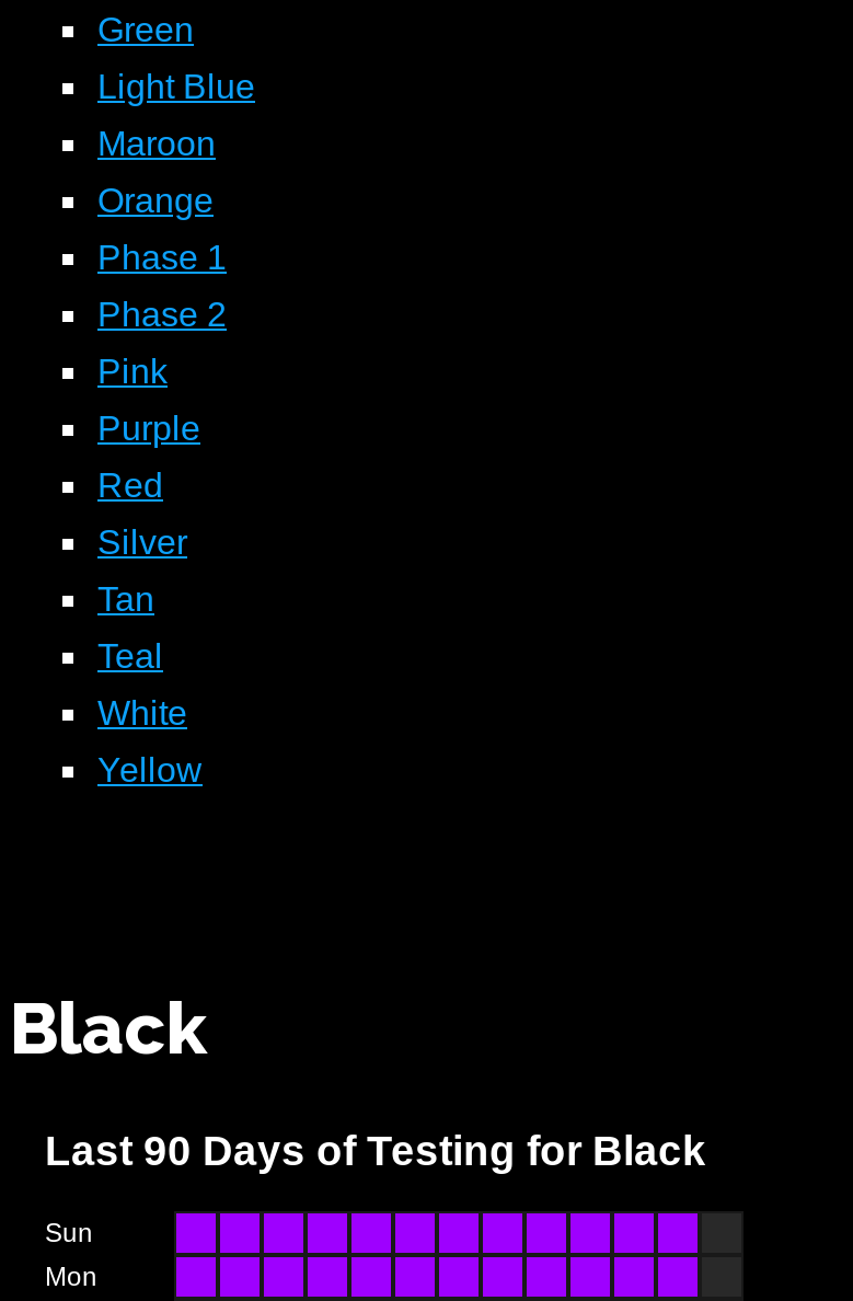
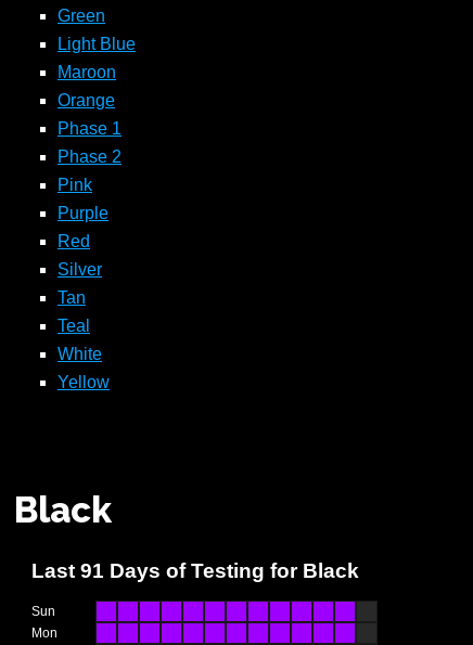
[45,1129,706,1175] Last 90 Days of Testing for Black -> [31,560,359,582] Last 91 Days of Testing for Black

